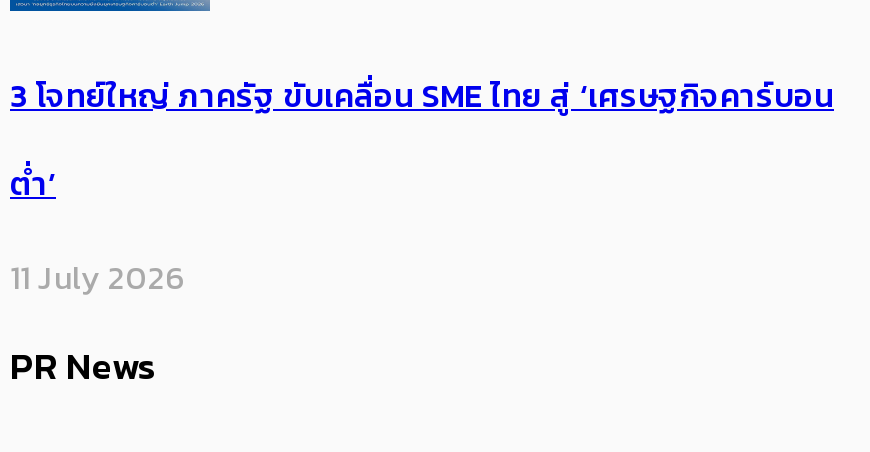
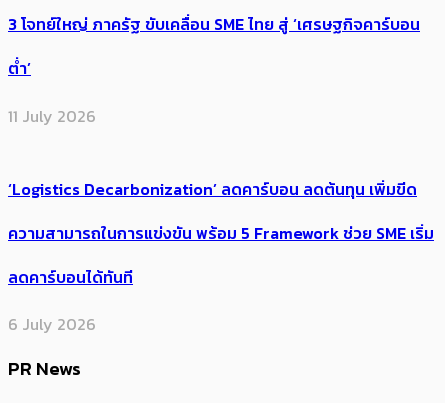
none -> [8,177,434,336] ‘Logistics Decarbonization’ ลดคาร์บอน ลดต้นทุน เพิ่มขีด | ความสามารถในการแข่งขัน พร้อม 5 Framework ช่วย SME เริ่ม | ลดคาร์บอนได้ทันที | 6 July 2026

